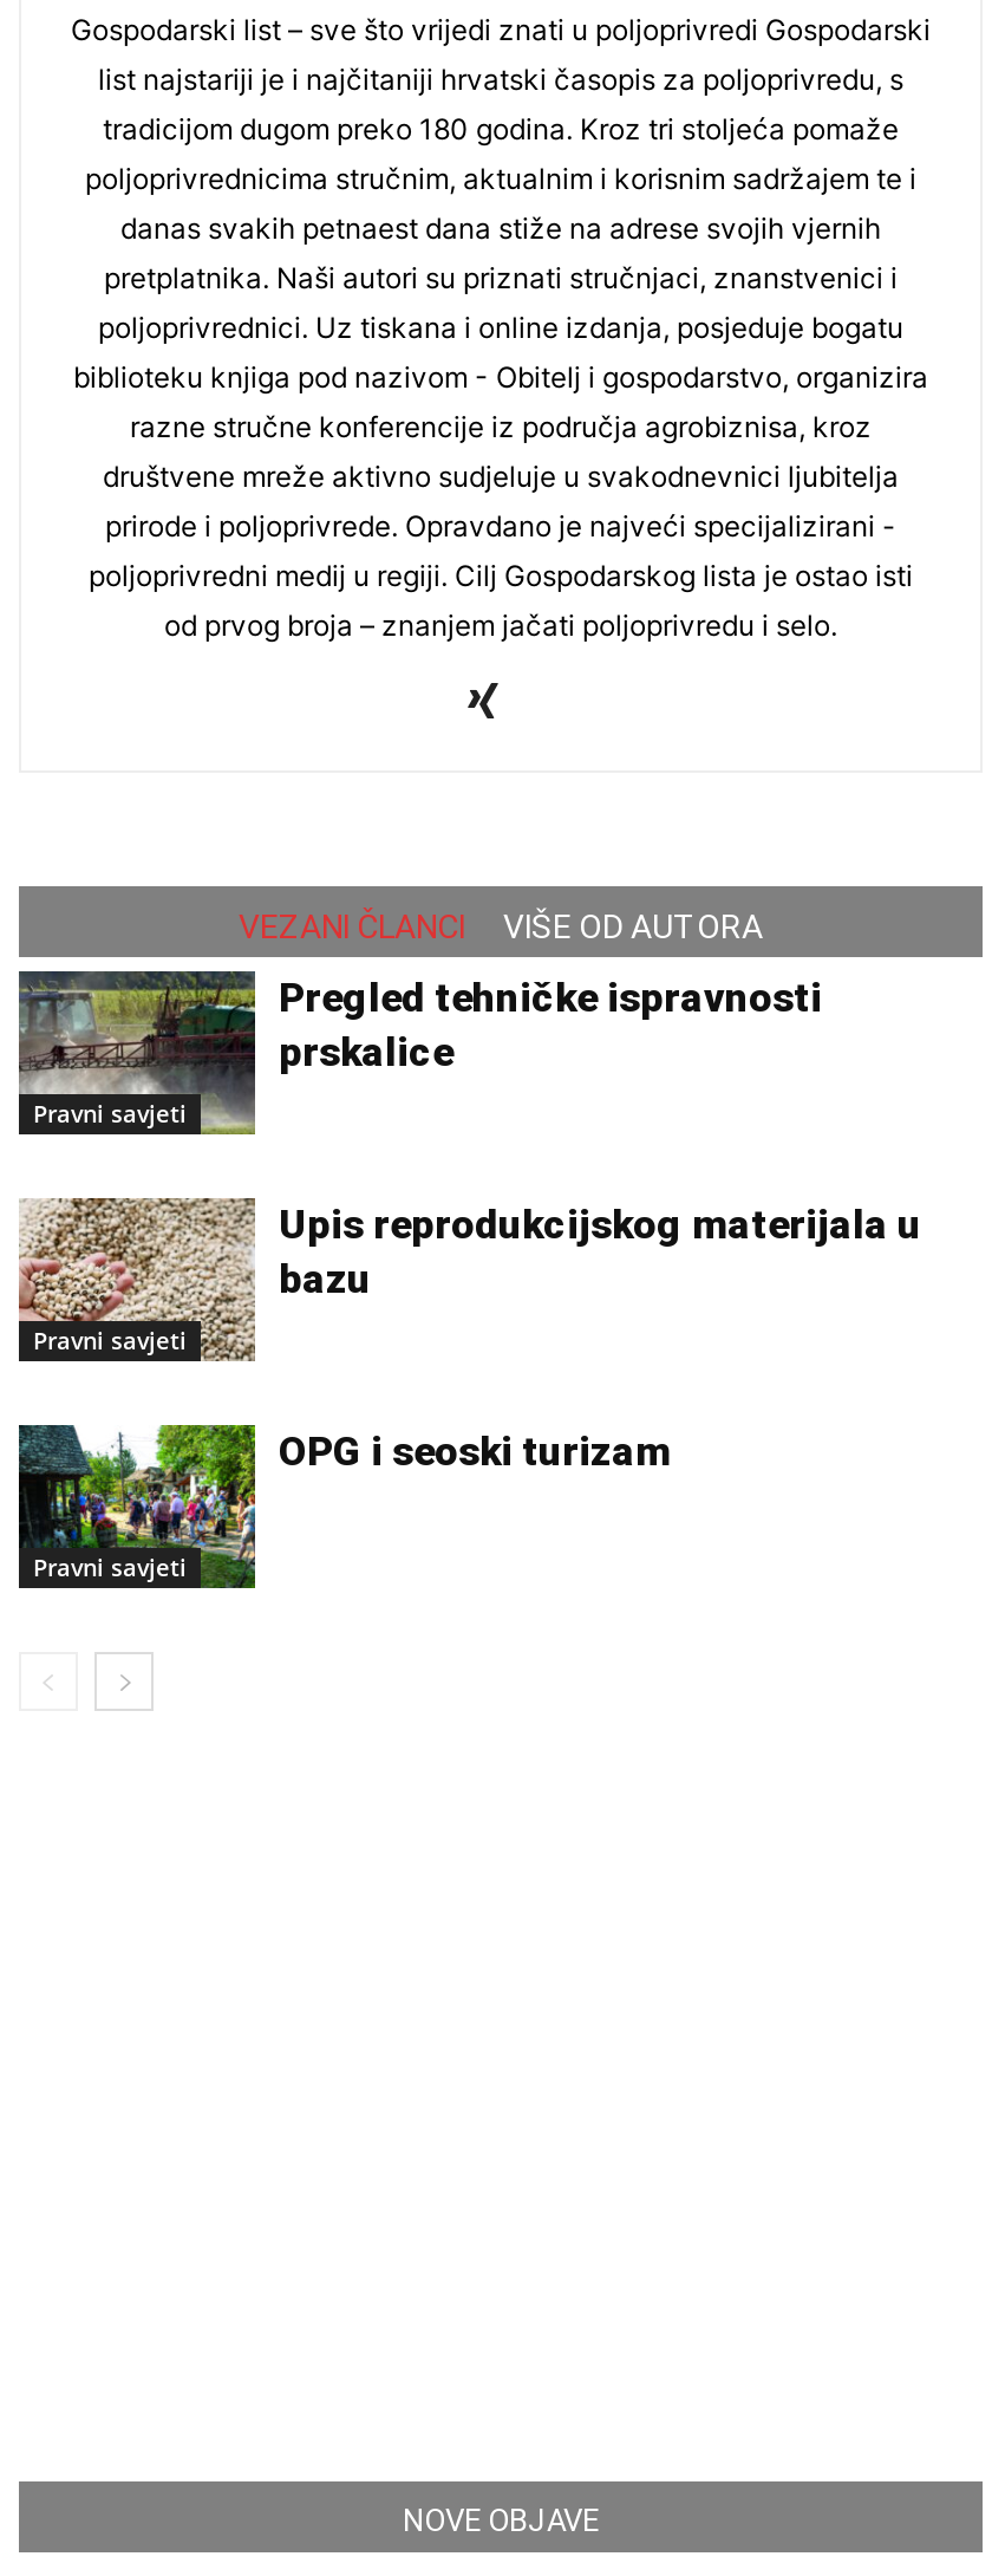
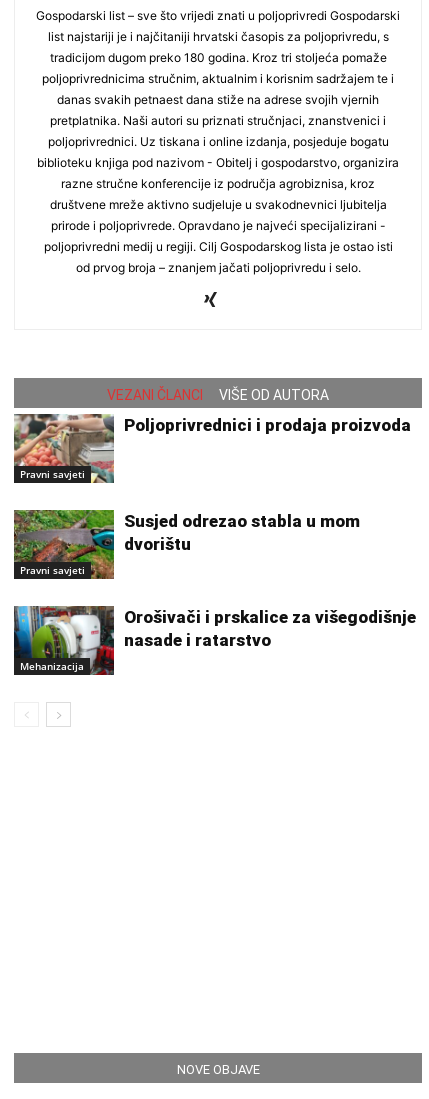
[19,969,822,1134] [image] | Pregled tehničke ispravnosti | prskalice -> [14,413,411,483] [image] | Poljoprivrednici i prodaja proizvoda
[17,1198,921,1361] [image] | Upis reprodukcijskog materijala u | bazu -> [13,509,360,579] [image] | Susjed odrezao stabla u mom | dvorištu
[19,1423,257,1588] [image] | Pravni savjeti -> [14,605,115,675] [image] | Mehanizacija
[279,1427,671,1475] OPG i seoski turizam -> [124,607,416,650] Orošivači i prskalice za višegodišnje | nasade i ratarstvo

